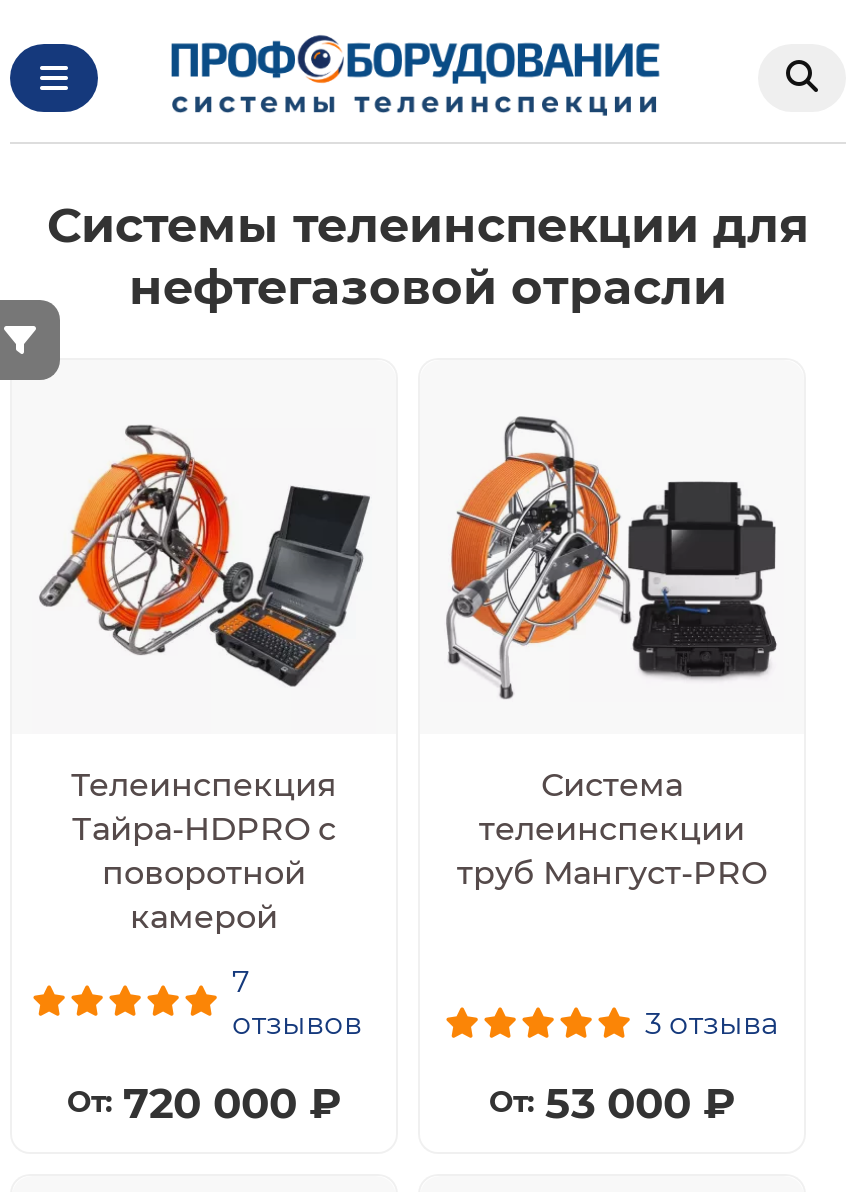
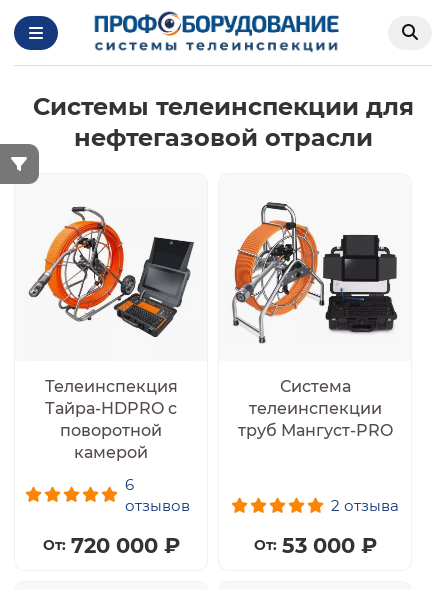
[232,962,250,1000] 7 -> [125,475,134,494] 6
[645,1004,779,1042] 3 отзыва -> [331,496,399,515] 2 отзыва

